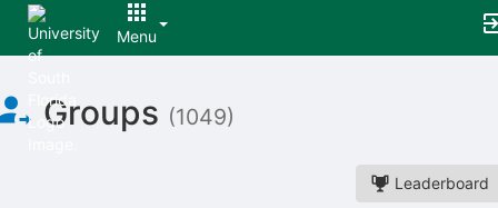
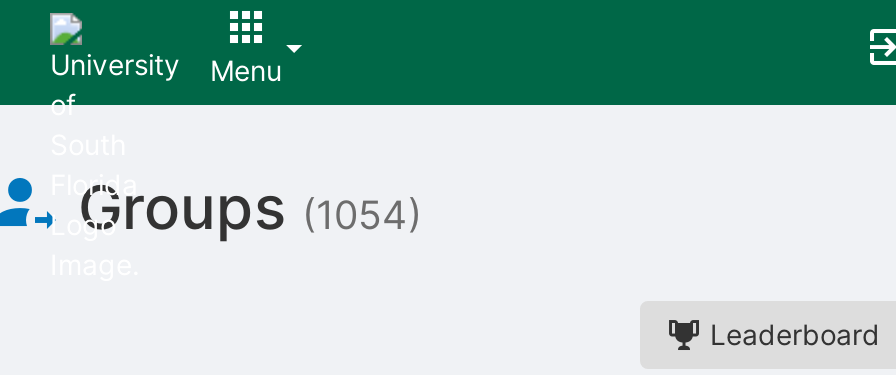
[43,92,235,132] Groups (1049) -> [78,171,422,243] Groups (1054)

